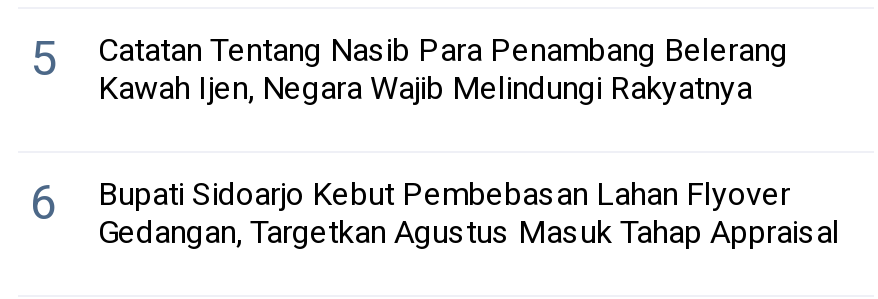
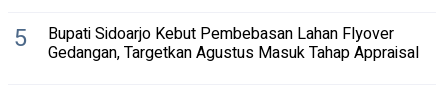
[30,28,788,239] Catatan Tentang Nasib Para Penambang Belerang | Kawah Ijen, Negara Wajib Melindungi Rakyatnya | 6 -> none

